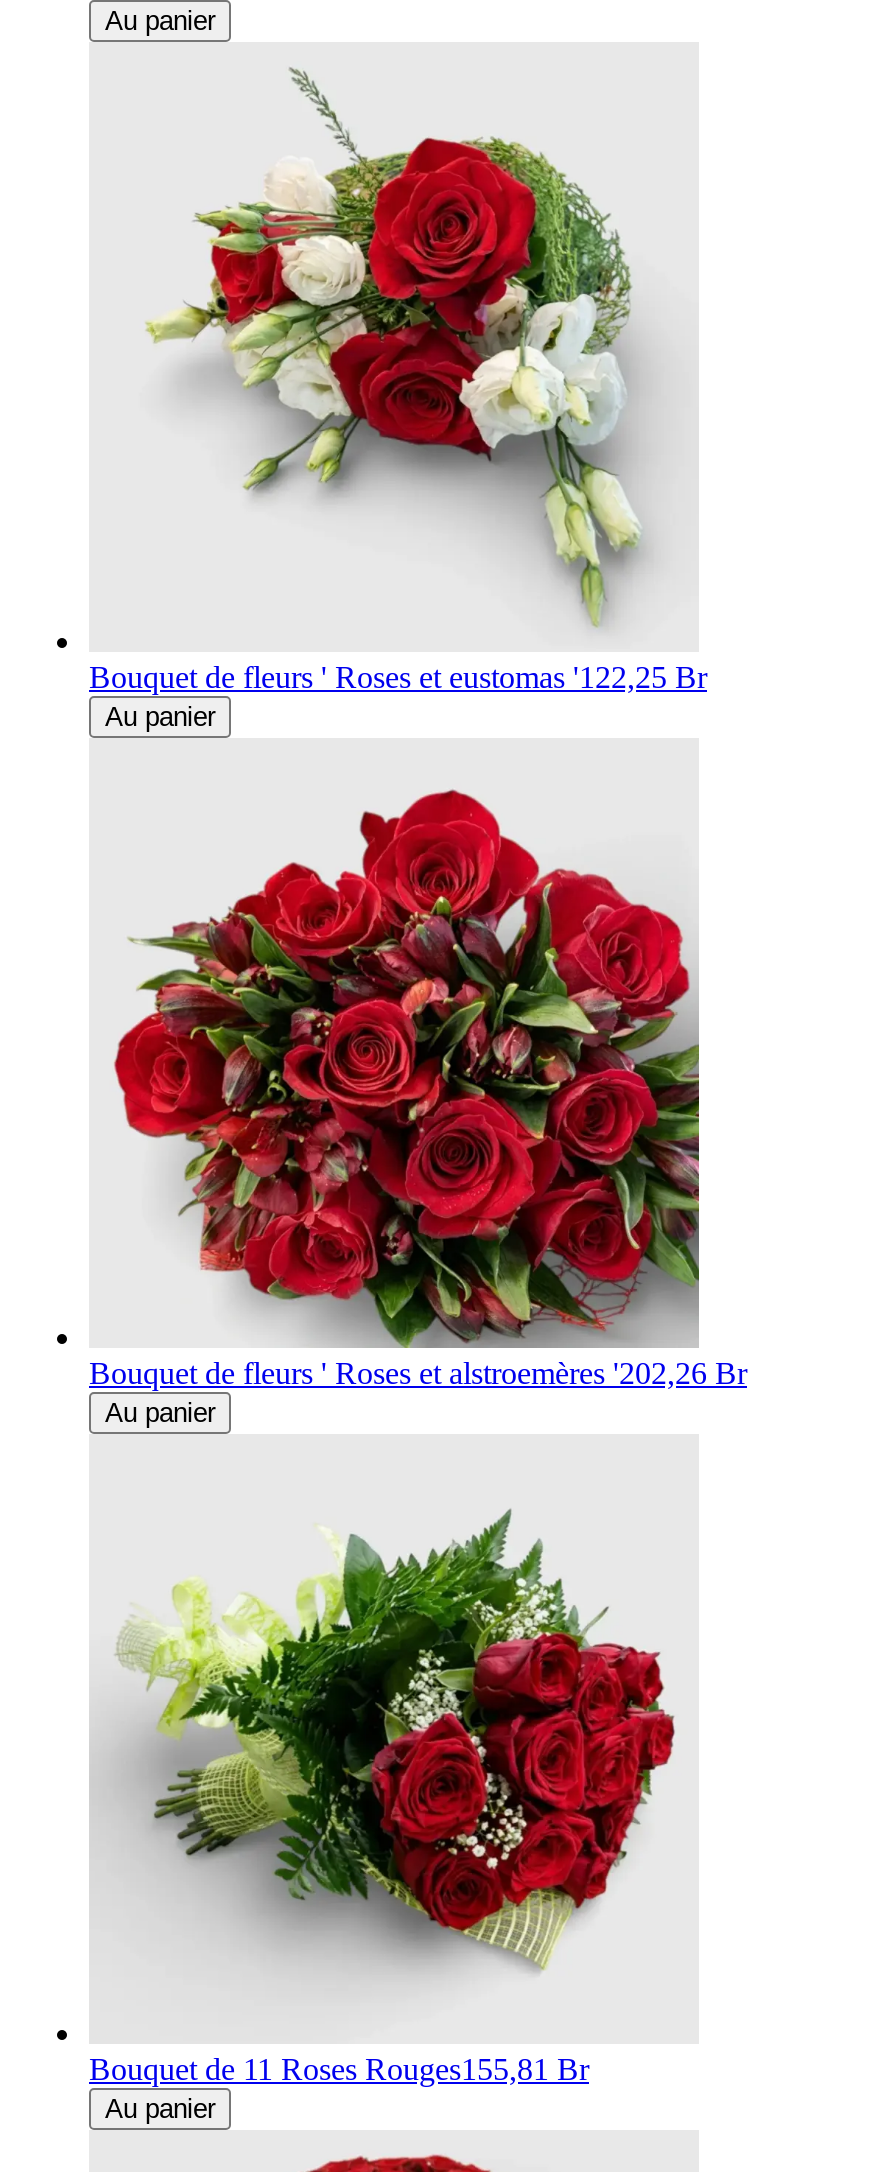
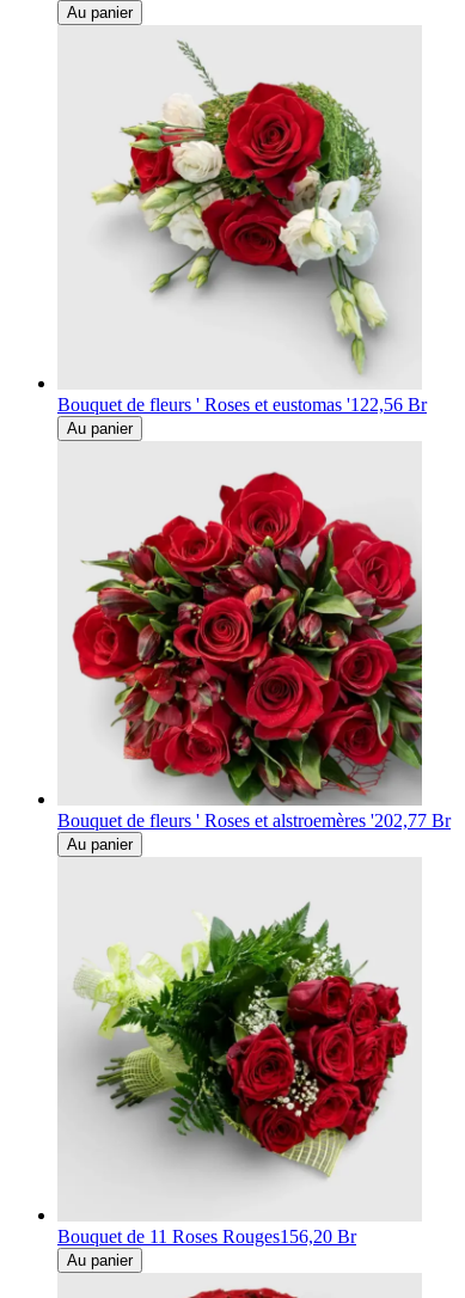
[89,660,707,694] Bouquet de fleurs ' Roses et eustomas ' 122,25 Br -> [57,395,427,415] Bouquet de fleurs ' Roses et eustomas ' 122,56 Br
[89,1356,747,1390] Bouquet de fleurs ' Roses et alstroemères ' 202,26 Br -> [57,810,451,831] Bouquet de fleurs ' Roses et alstroemères ' 202,77 Br
[89,2052,589,2086] Bouquet de 11 Roses Rouges155,81 Br -> [57,1226,356,1247] Bouquet de 11 Roses Rouges156,20 Br

